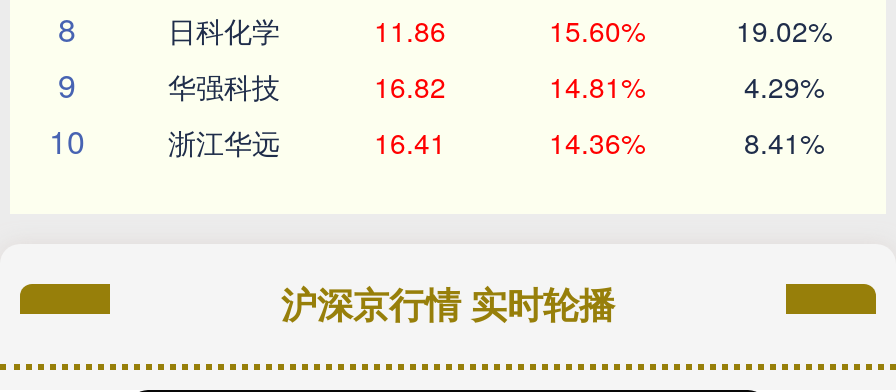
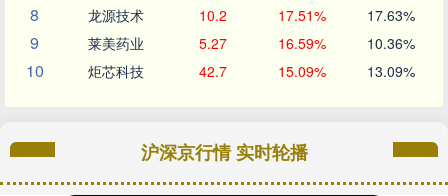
[168,11,832,51] 日科化学 | 11.86 | 15.60% | 19.02% -> [88,5,414,25] 龙源技术 | 10.2 | 17.51% | 17.63%
[168,67,824,107] 华强科技 | 16.82 | 14.81% | 4.29% -> [88,33,414,53] 莱美药业 | 5.27 | 16.59% | 10.36%
[168,123,824,163] 浙江华远 | 16.41 | 14.36% | 8.41% -> [88,61,414,81] 炬芯科技 | 42.7 | 15.09% | 13.09%

